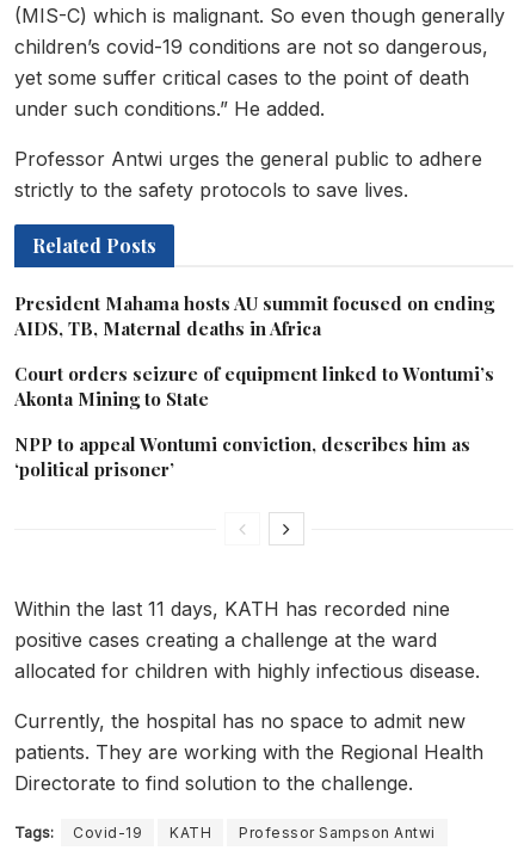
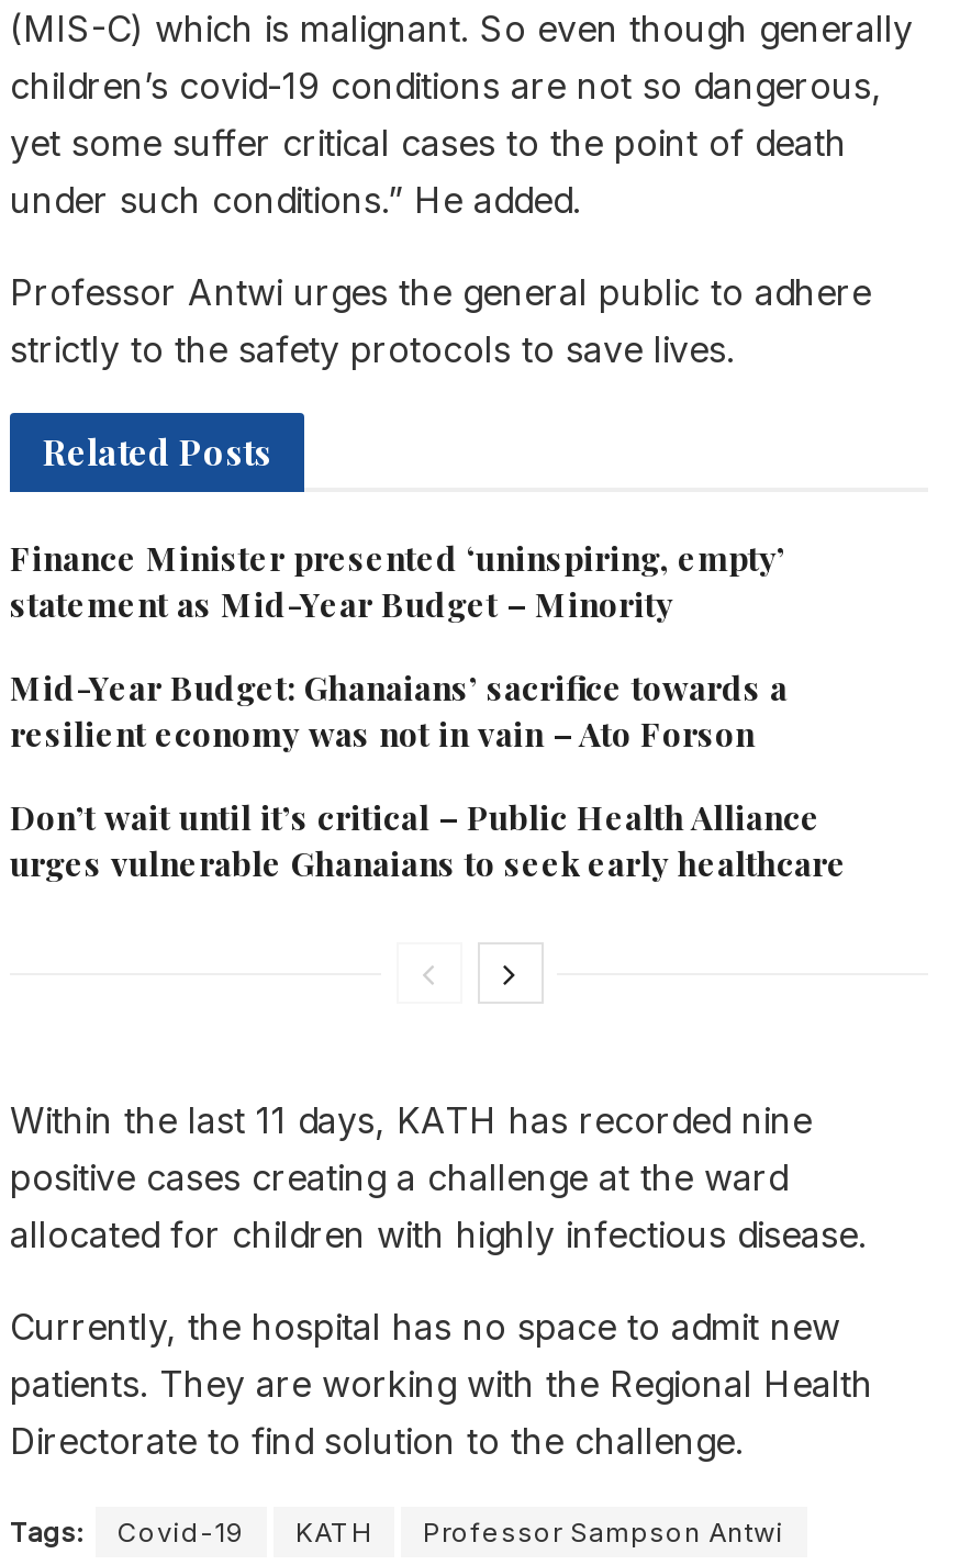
[14,292,494,341] President Mahama hosts AU summit focused on ending | AIDS, TB, Maternal deaths in Africa -> [10,537,785,627] Finance Minister presented ‘uninspiring, empty’ | statement as Mid-Year Budget – Minority
[14,362,494,411] Court orders seizure of equipment linked to Wontumi’s | Akonta Mining to State -> [10,666,788,756] Mid-Year Budget: Ghanaians’ sacrifice towards a | resilient economy was not in vain – Ato Forson
[14,433,470,482] NPP to appeal Wontumi conviction, describes him as | ‘political prisoner’ -> [10,796,847,886] Don’t wait until it’s critical – Public Health Alliance | urges vulnerable Ghanaians to seek early healthcare

